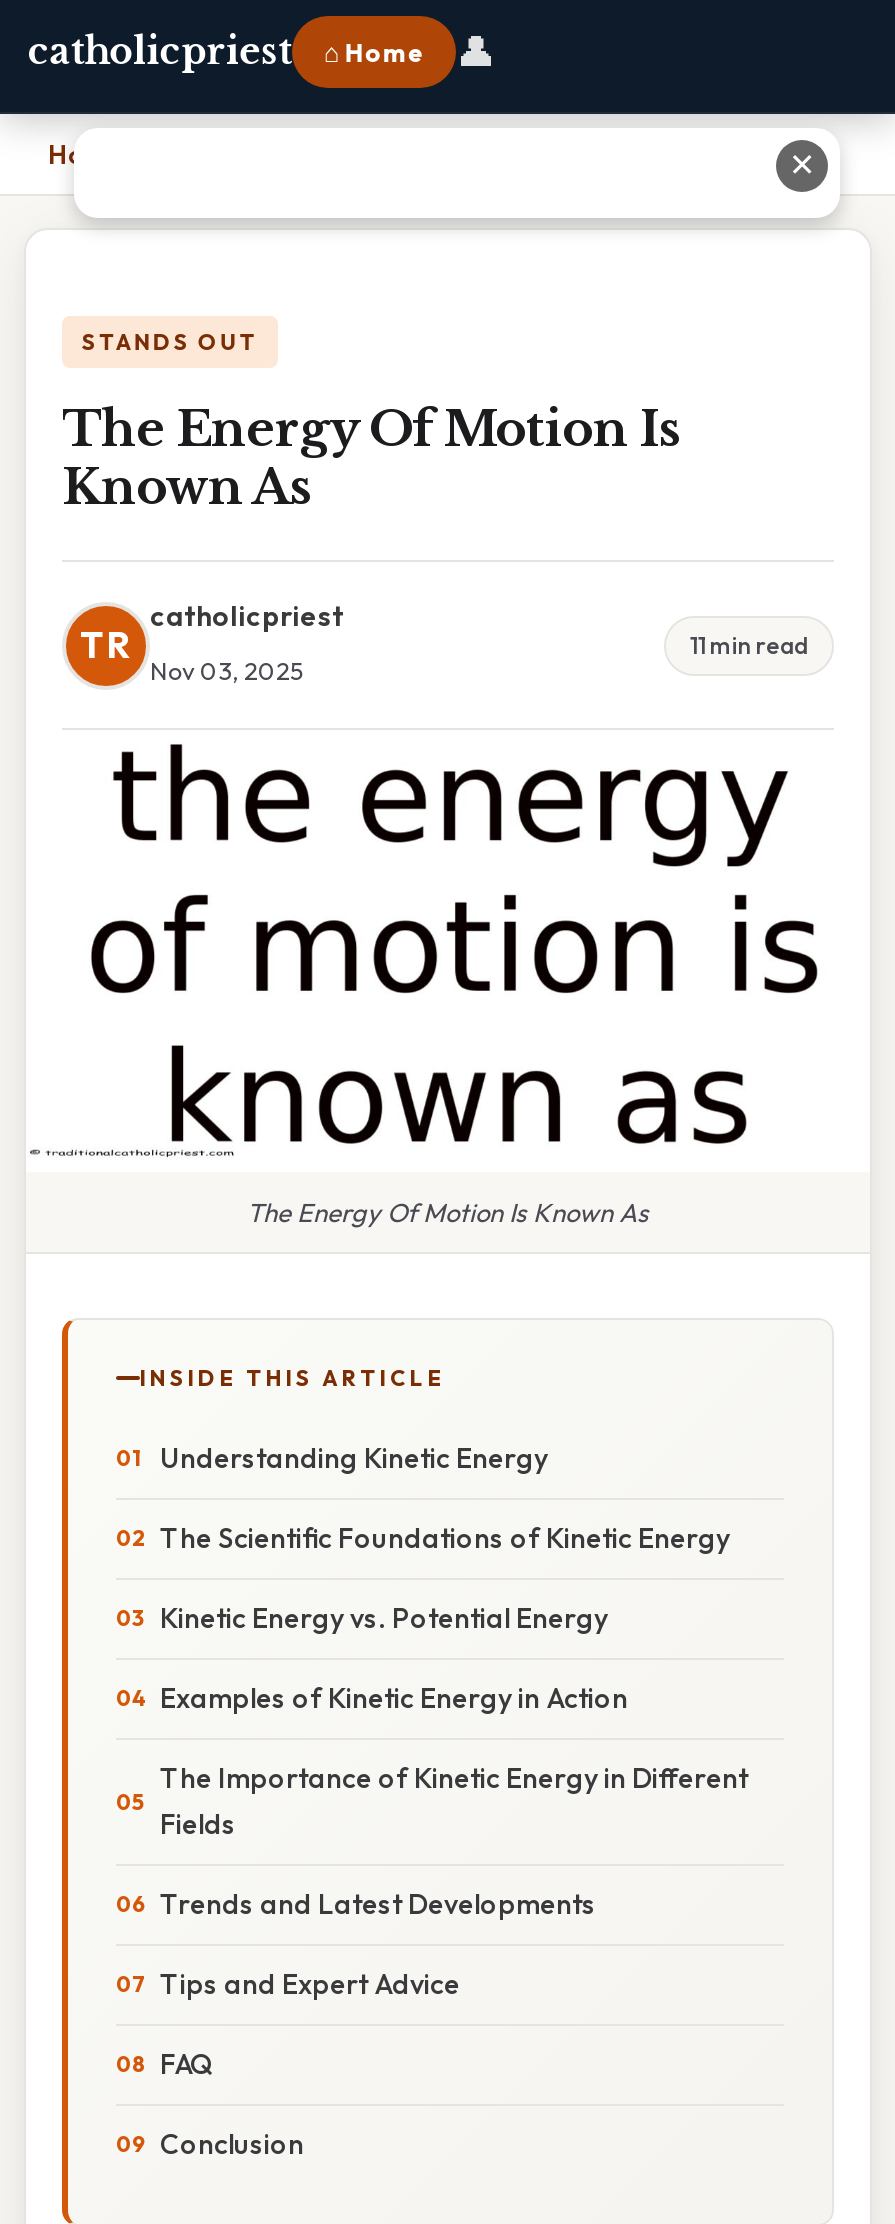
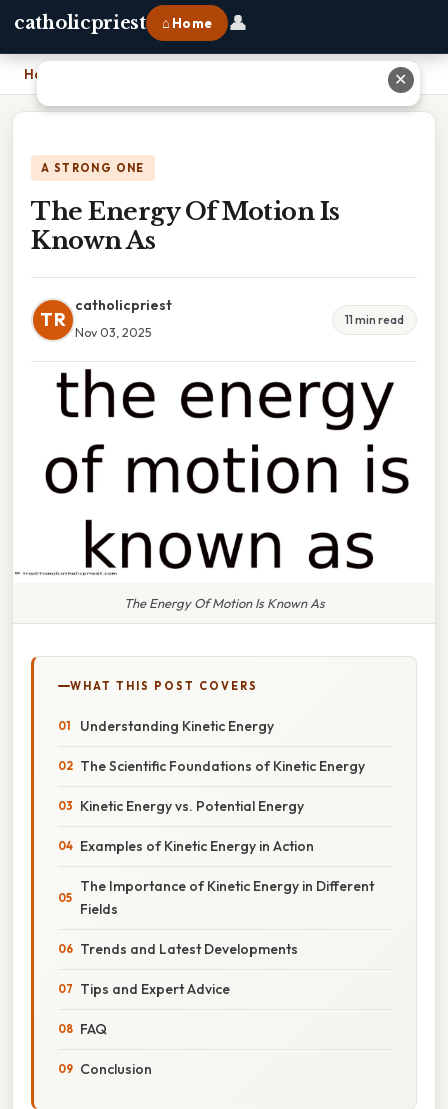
[82,328,258,356] STANDS OUT -> [41,161,145,175] A STRONG ONE
[140,1364,446,1392] INSIDE THIS ARTICLE -> [70,679,258,693] WHAT THIS POST COVERS

